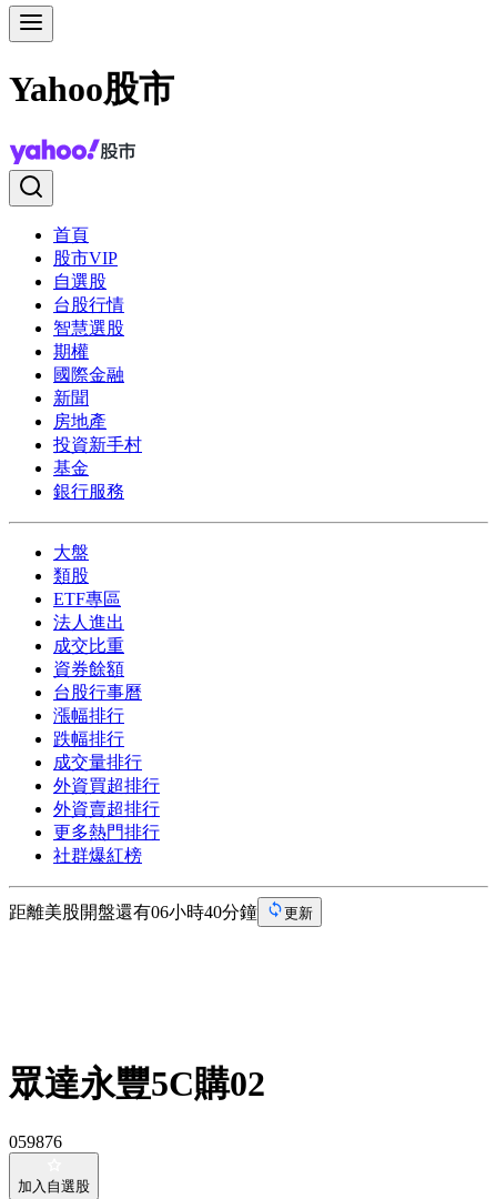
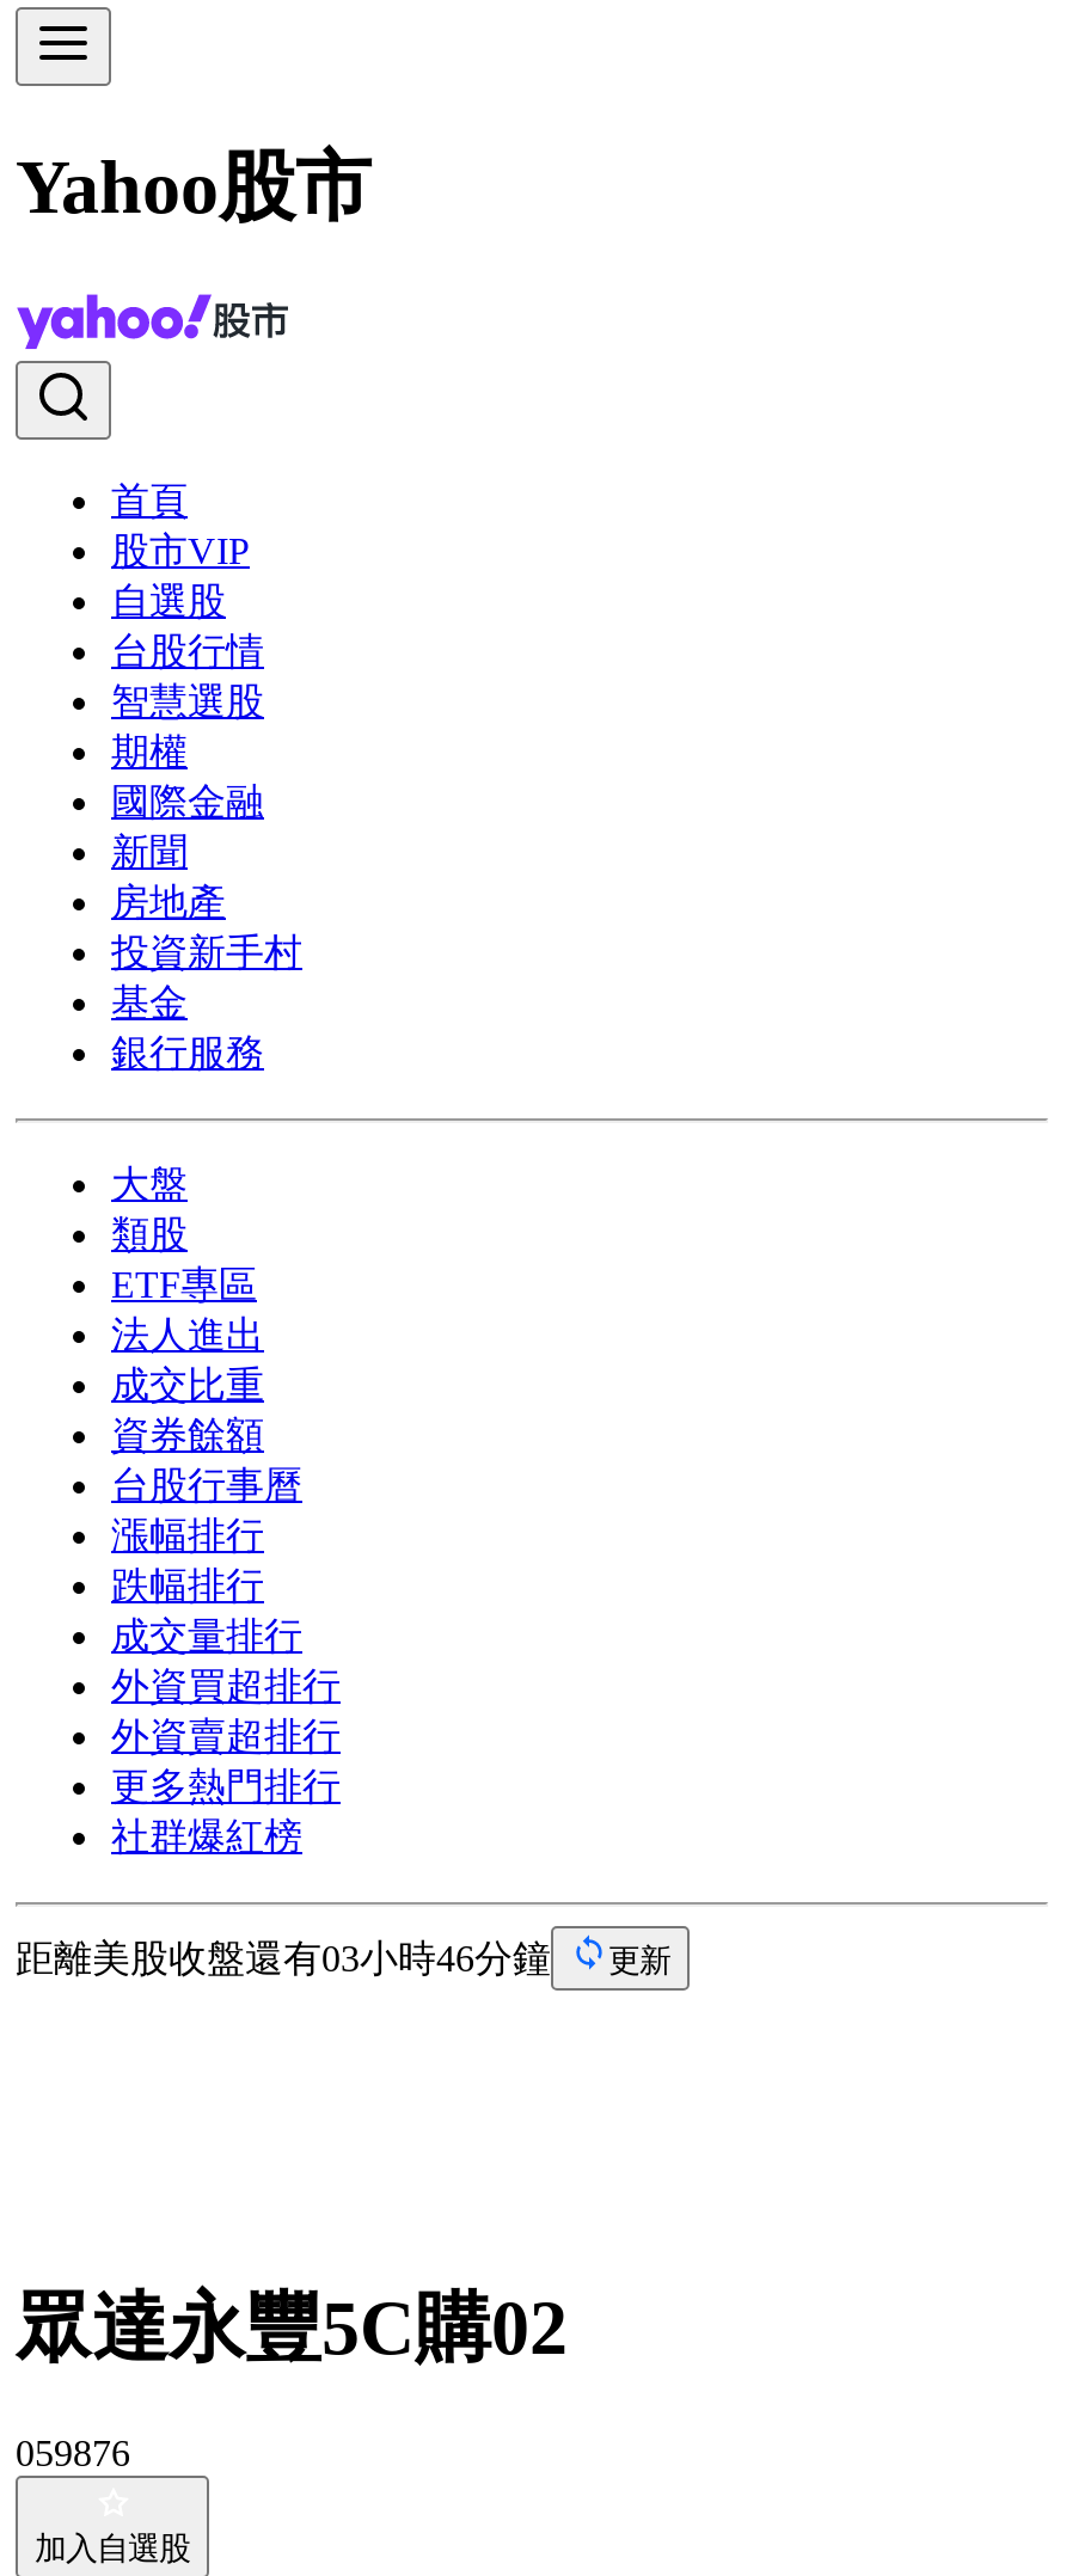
[9,902,257,921] 距離美股開盤還有06小時40分鐘 -> [16,1938,551,1978] 距離美股收盤還有03小時46分鐘

